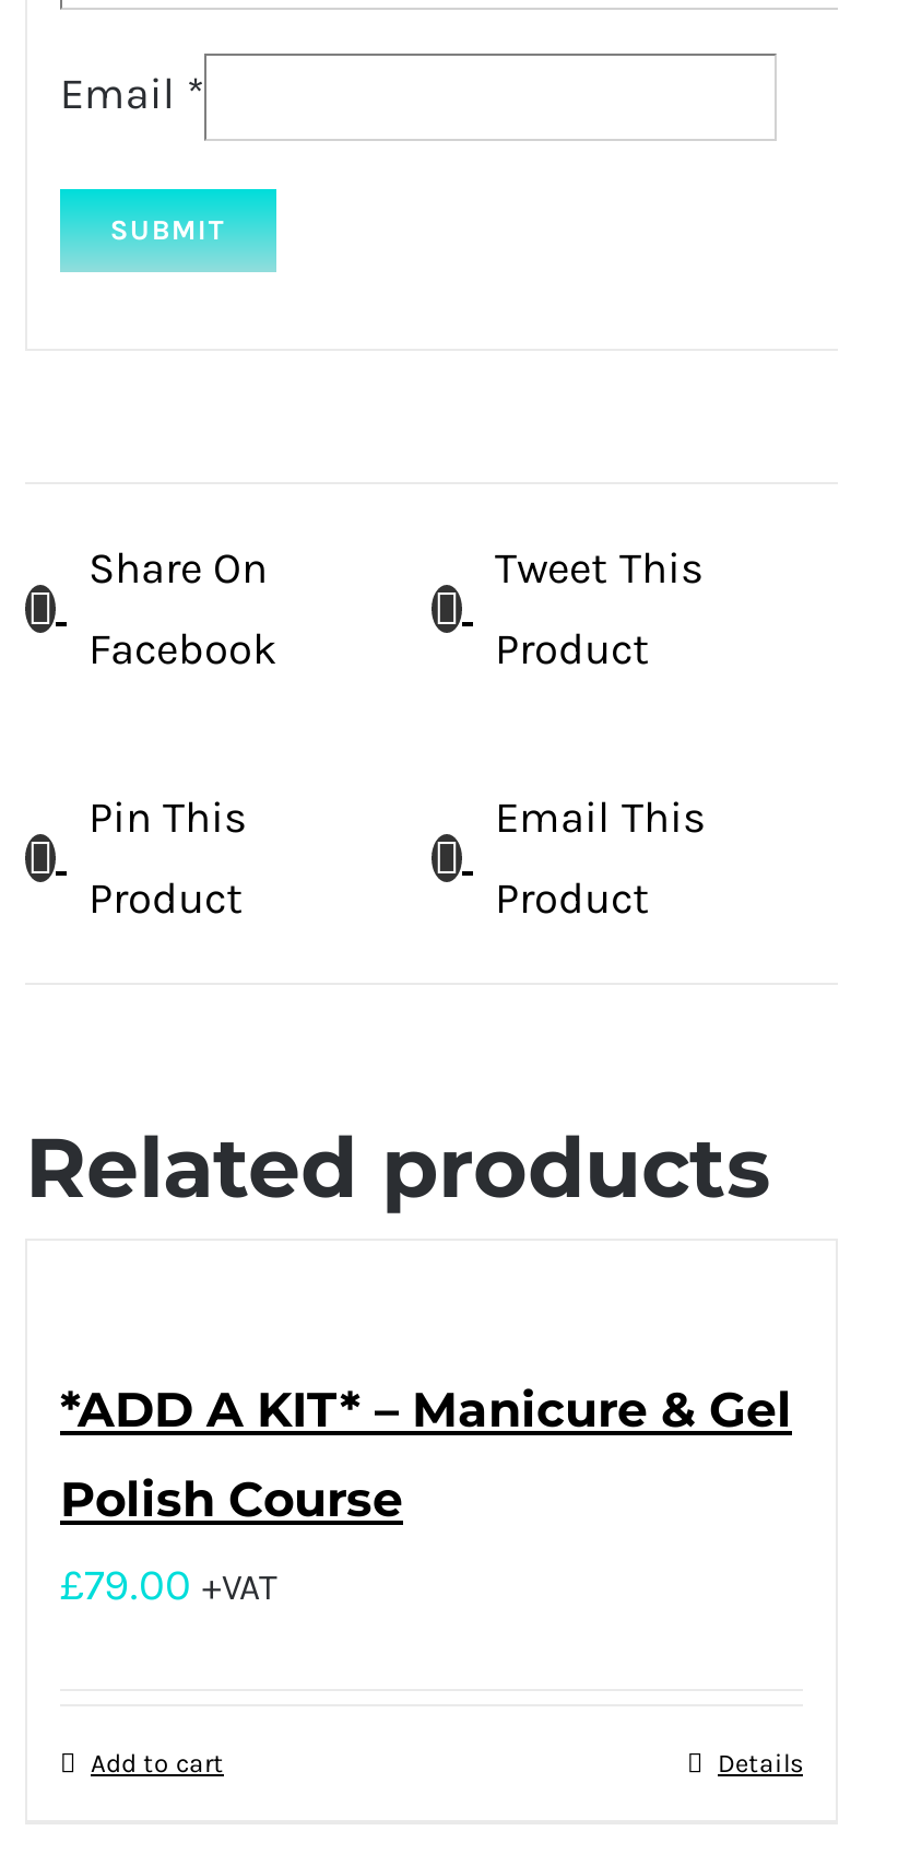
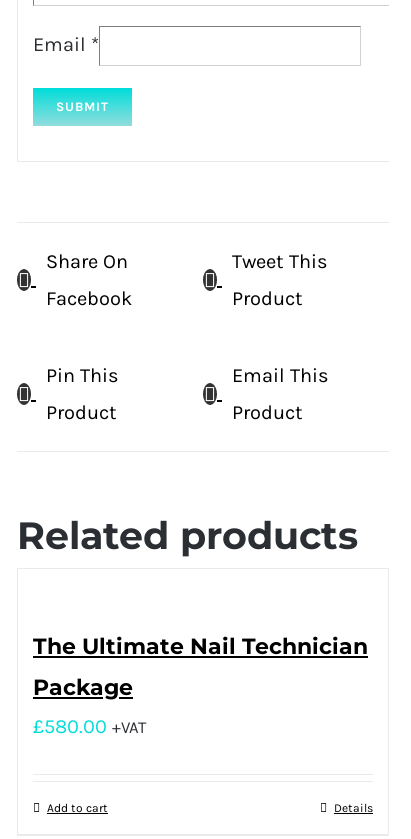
[60,1382,792,1441] *ADD A KIT* – Manicure & Gel -> [33,633,368,660] The Ultimate Nail Technician
[60,1471,403,1530] Polish Course -> [33,674,133,701] Package
[60,1561,276,1611] £79.00 +VAT -> [33,715,146,738] £580.00 +VAT

